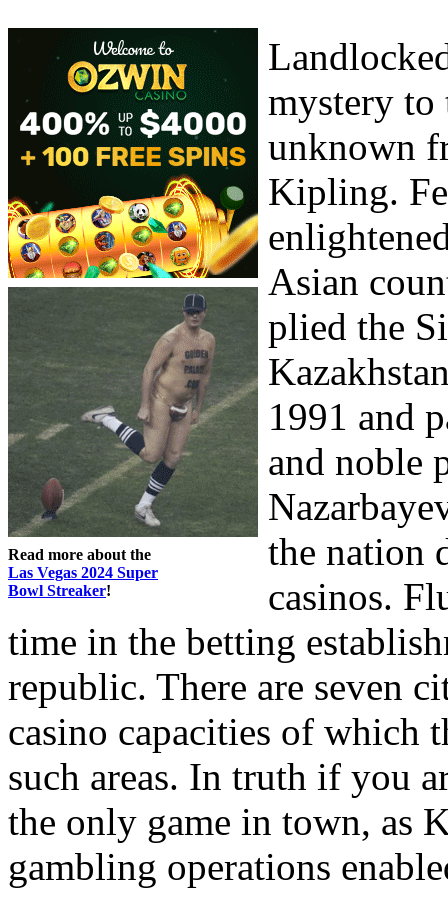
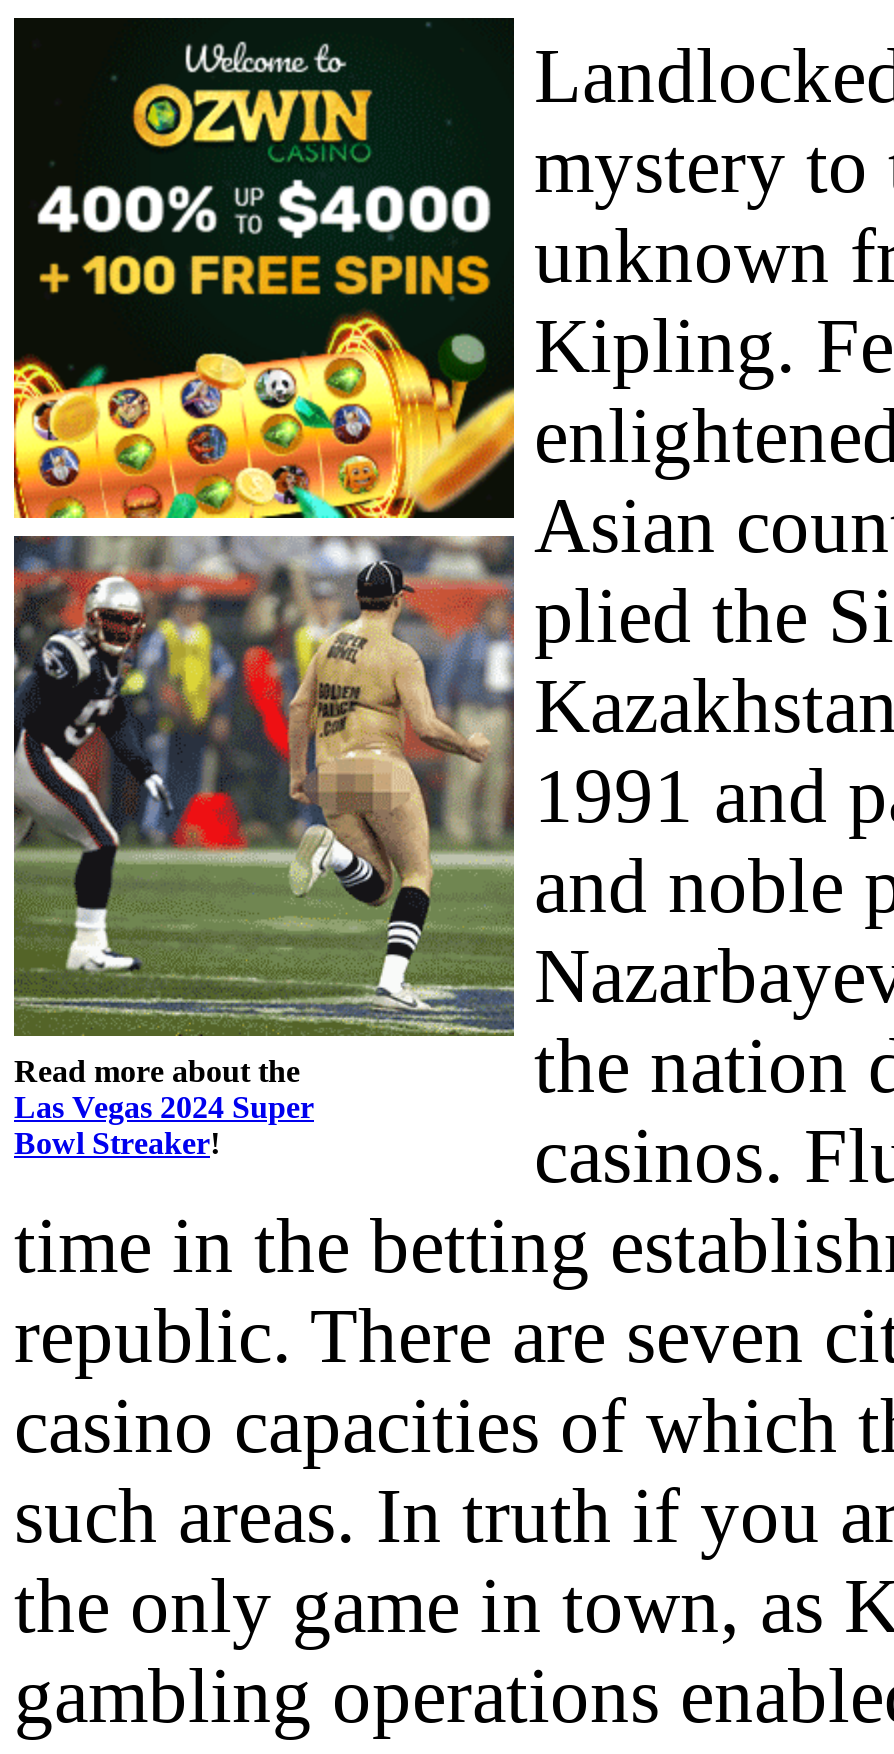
[7,287,258,537] [image] -> [12,536,514,1036] [image]

